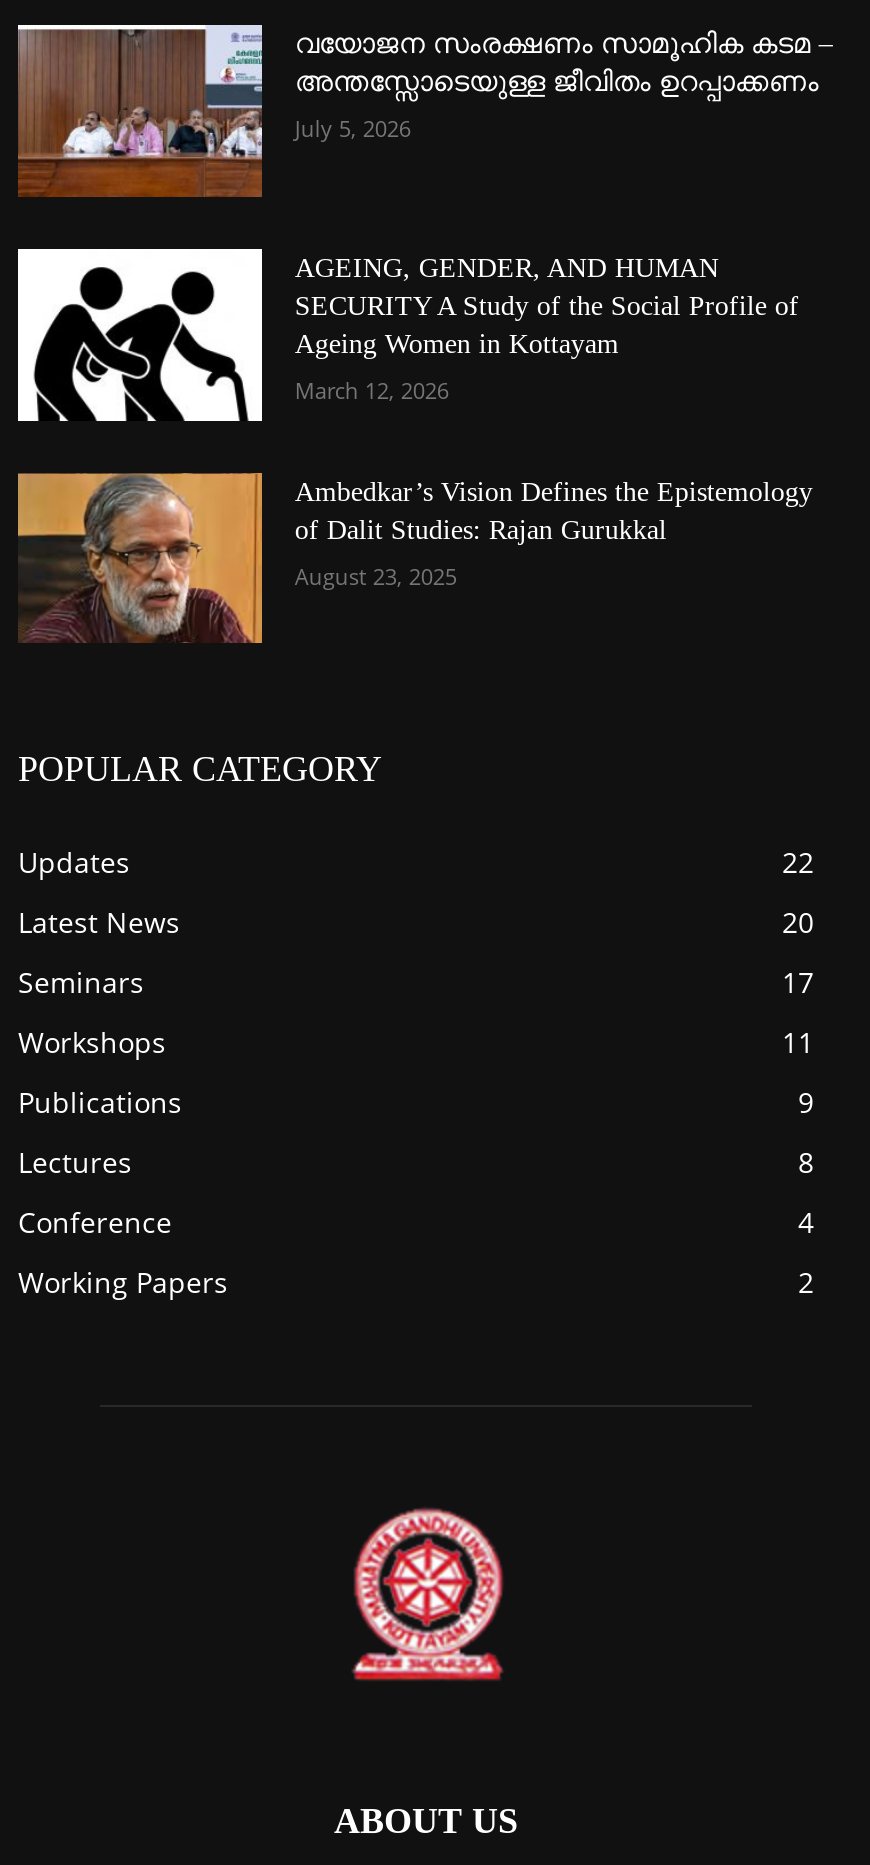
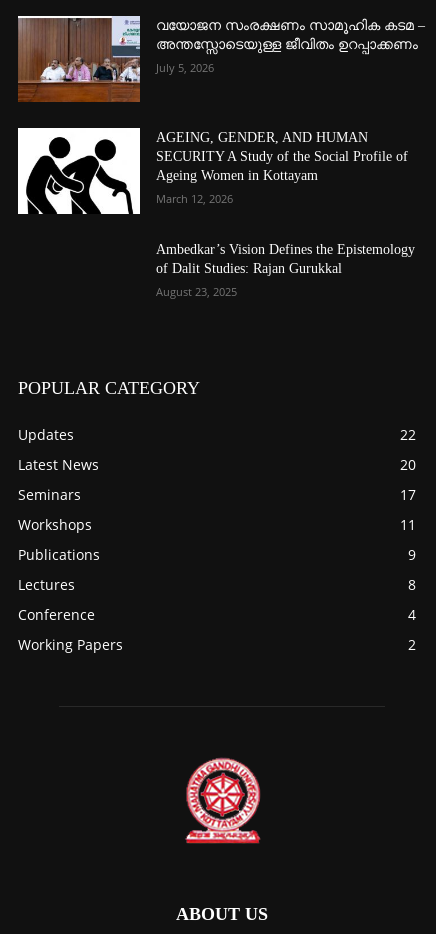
[16,471,264,645] [image] -> none

